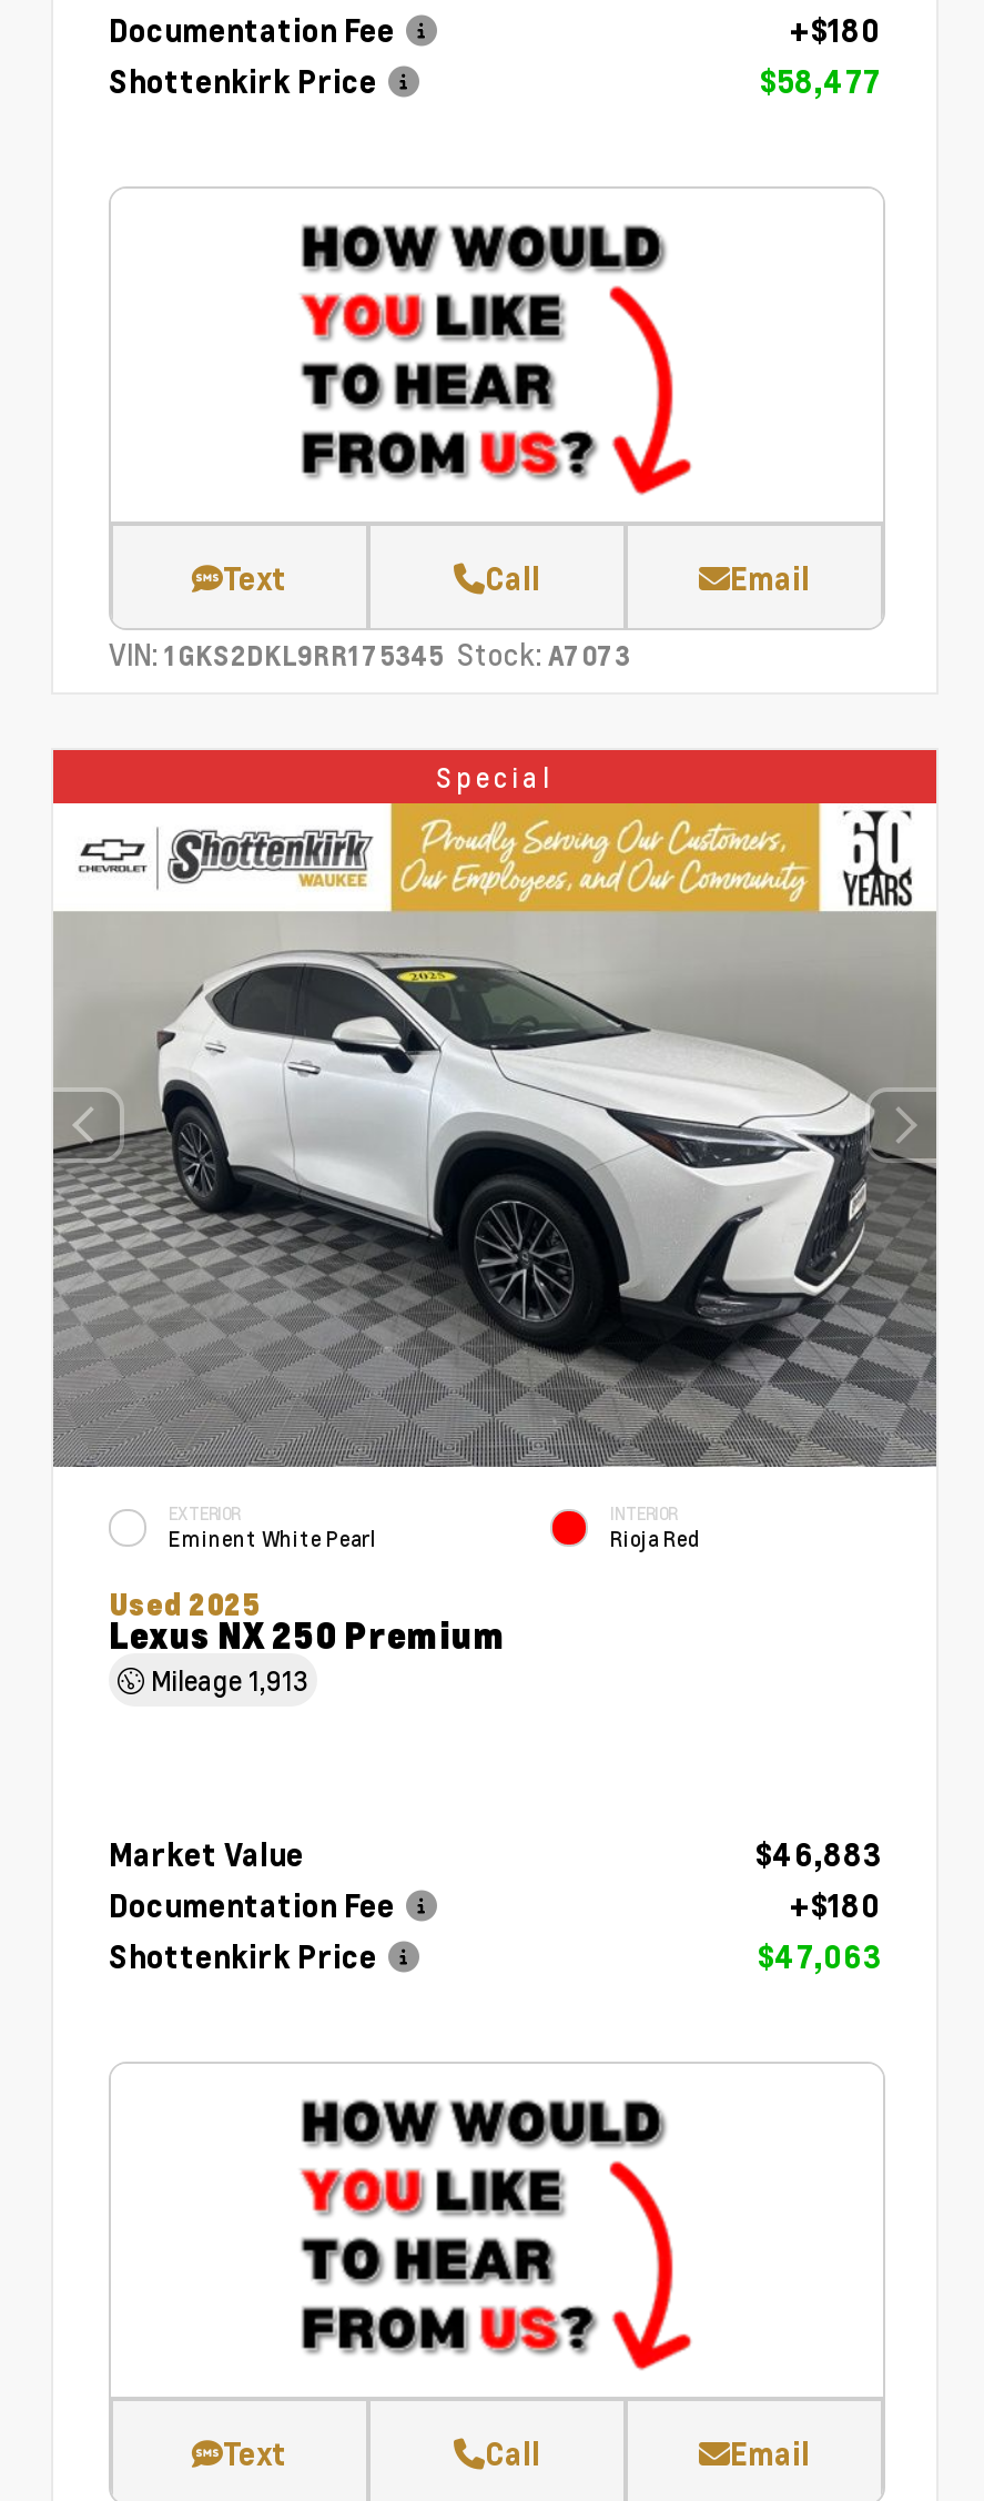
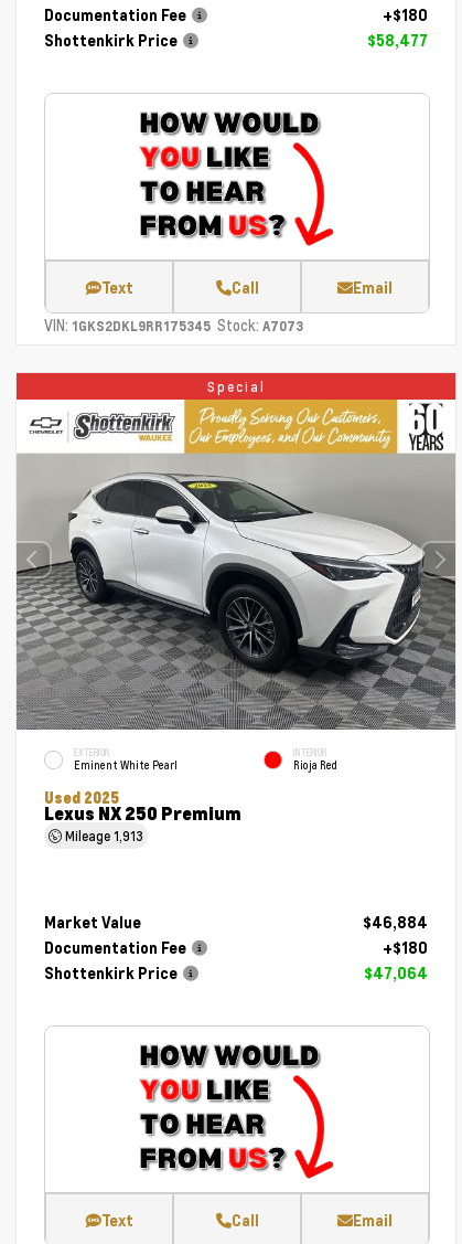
[754,1835,881,1873] $46,883 -> [363,913,428,932] $46,884
[757,1937,881,1975] $47,063 -> [364,964,428,982] $47,064

